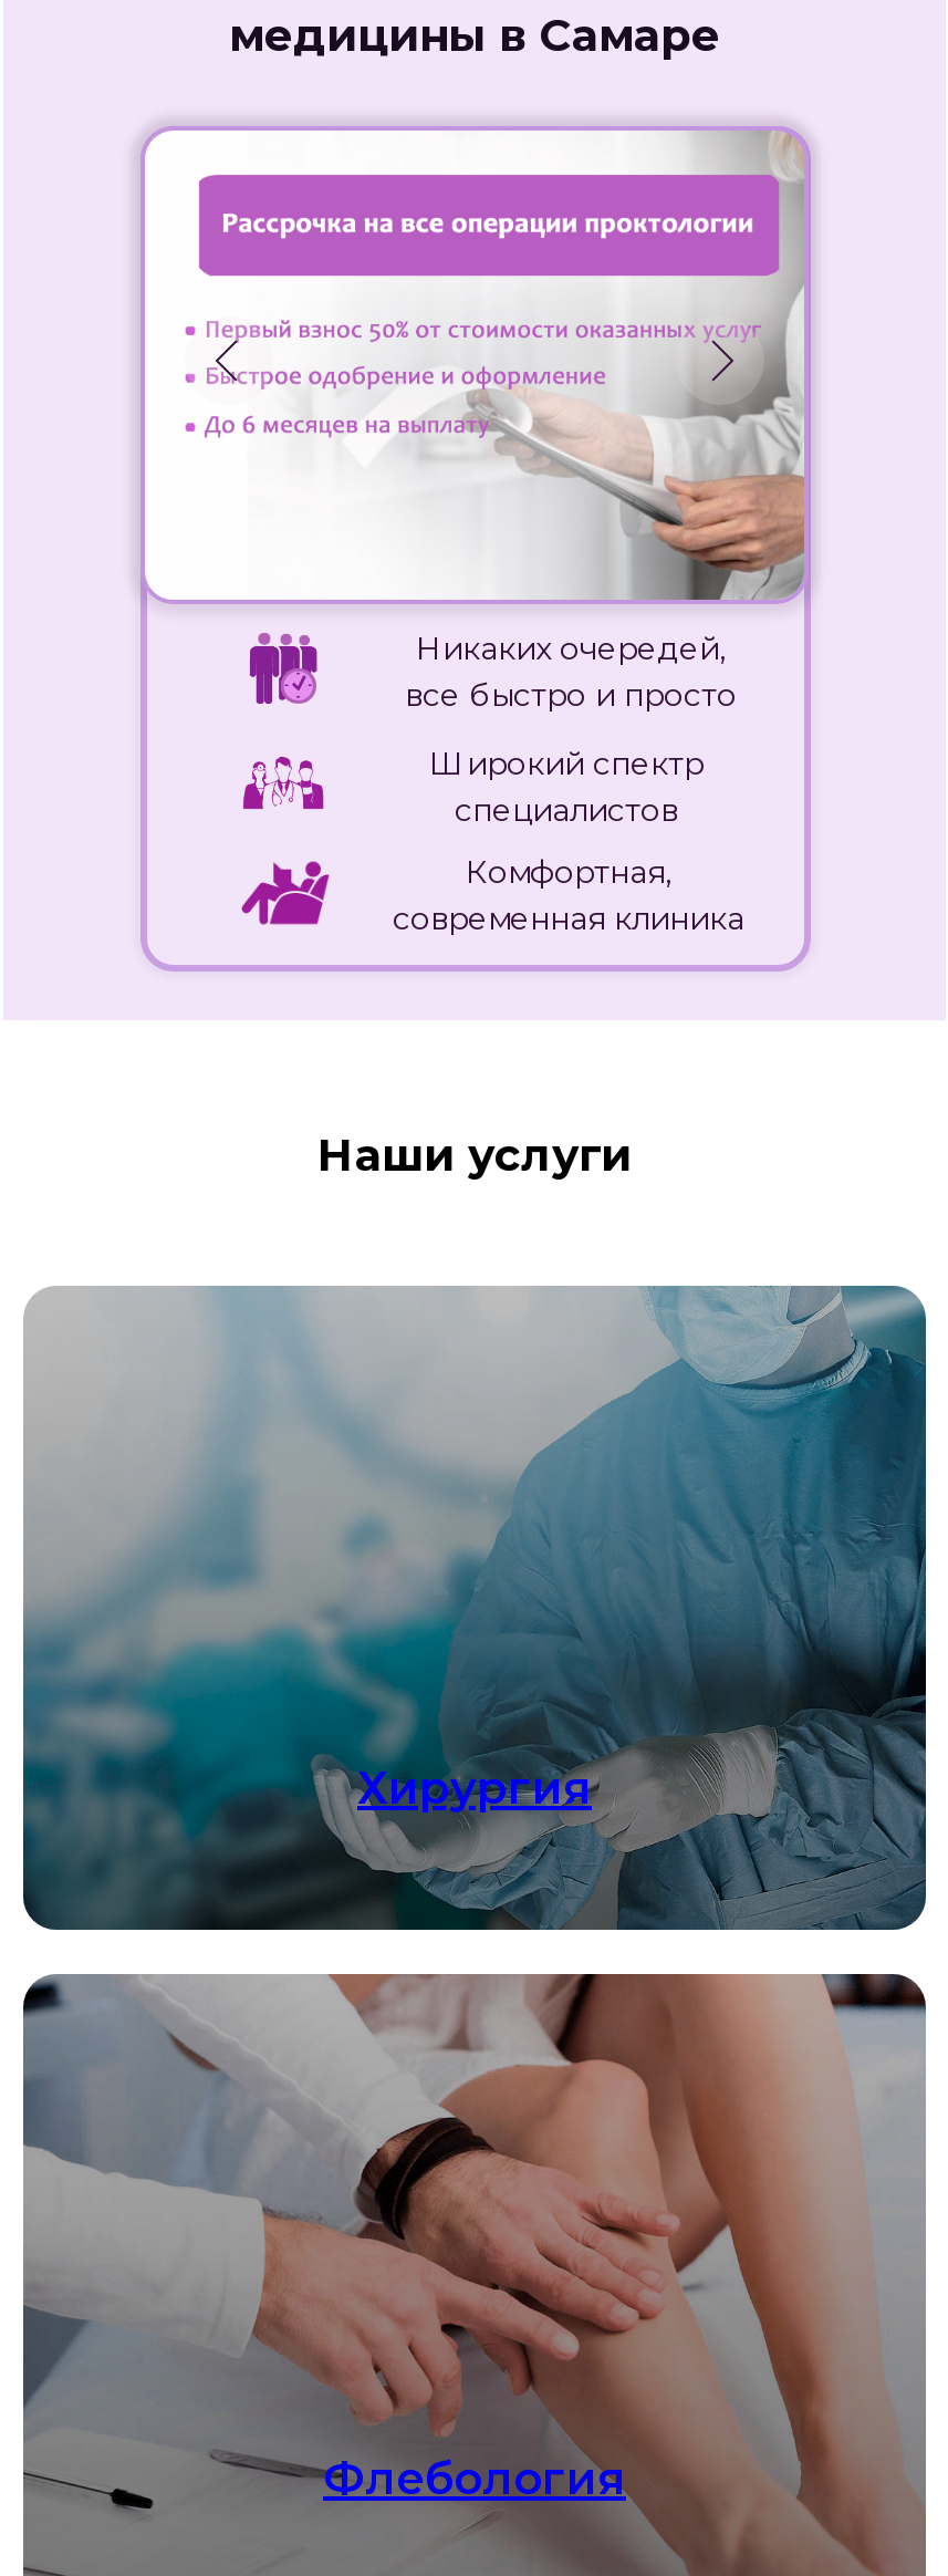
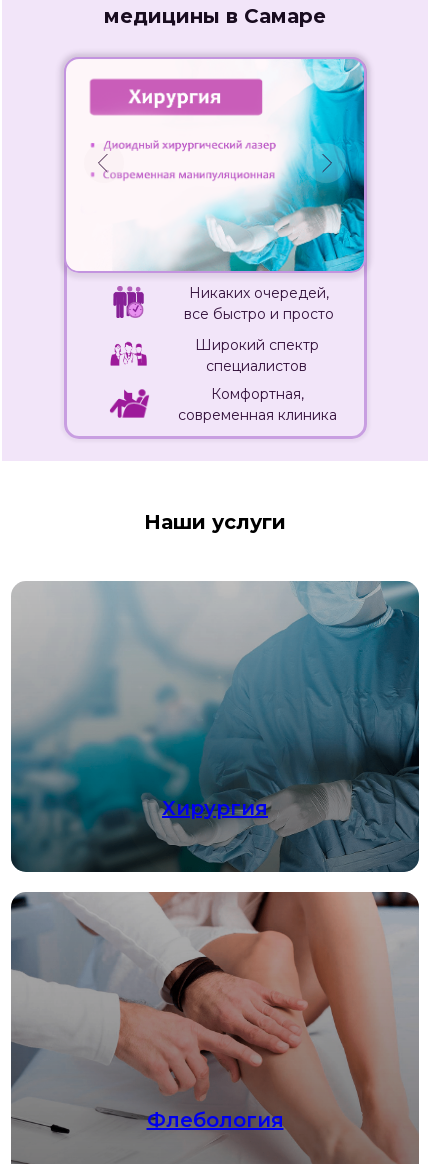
[185,131,806,602] [image] -> [85,58,365,272] [image]

